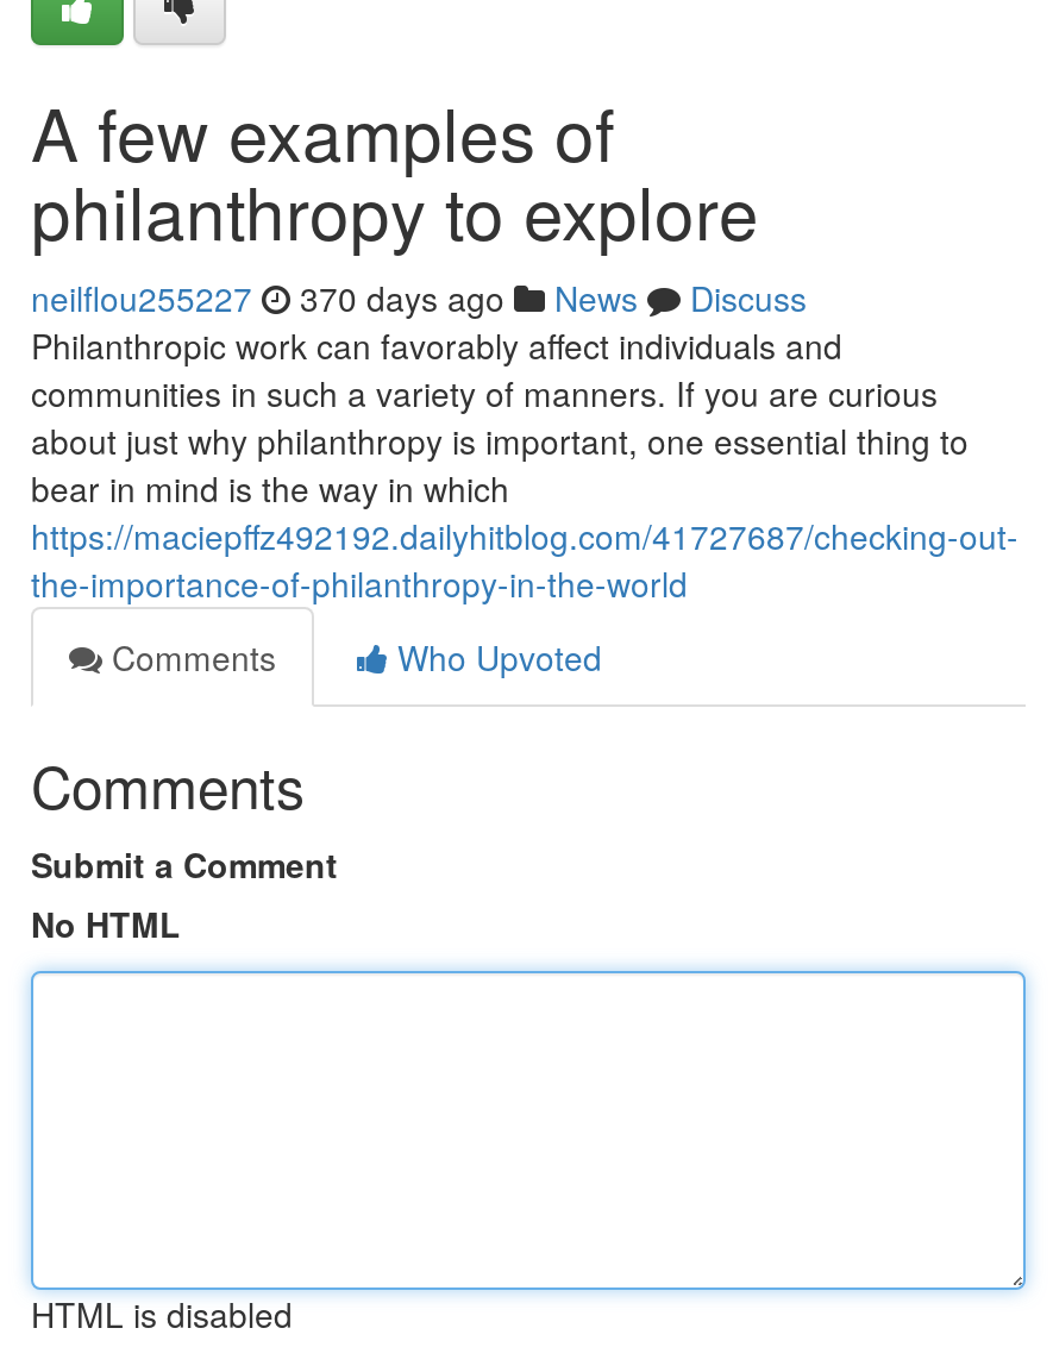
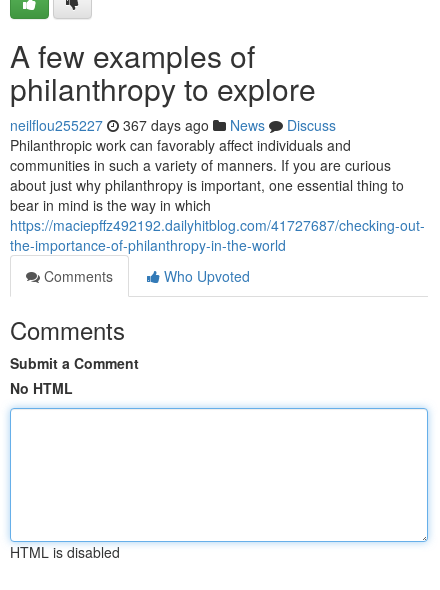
[31,274,807,321] neilflou255227 370 days ago News Discuss -> [10,115,336,135] neilflou255227 367 days ago News Discuss

